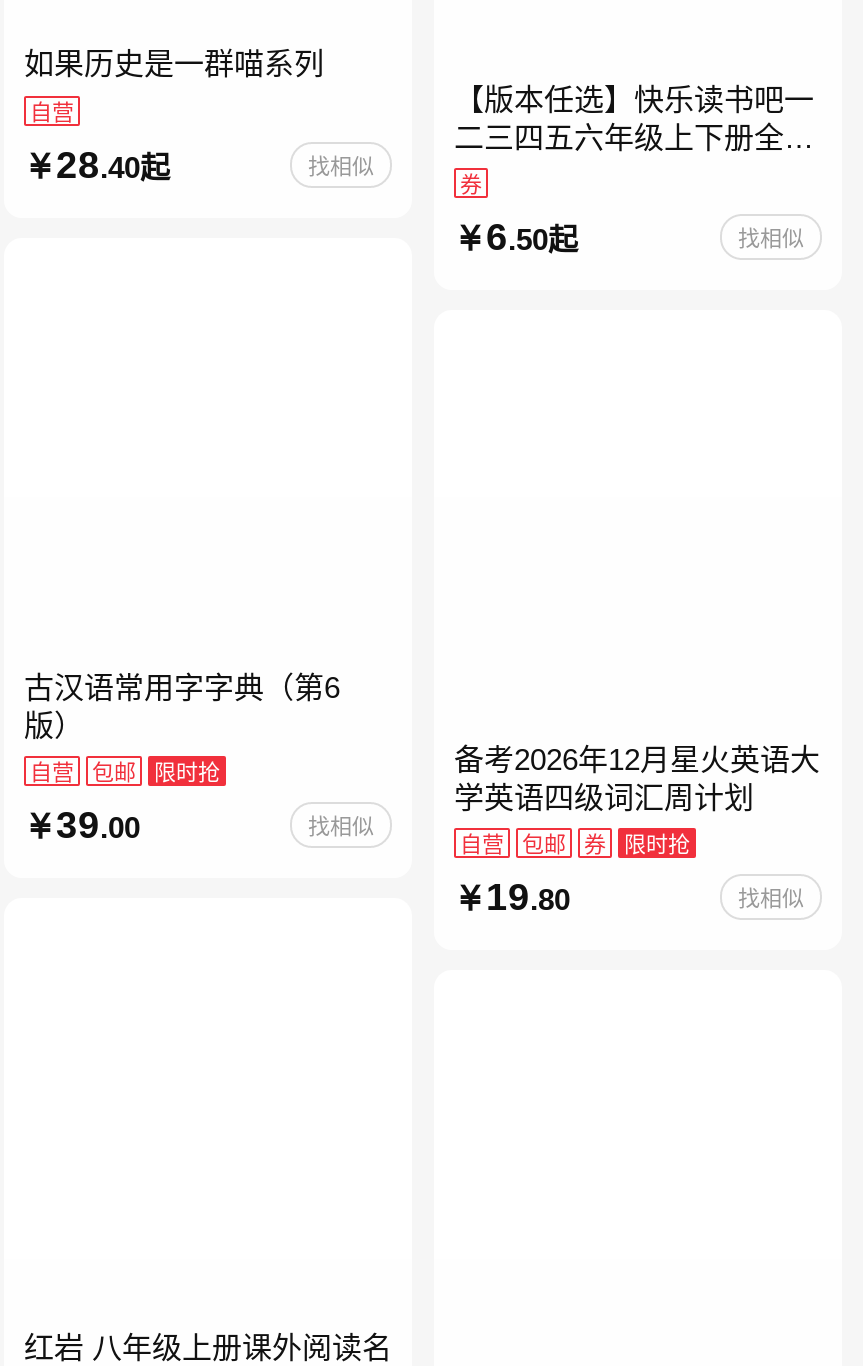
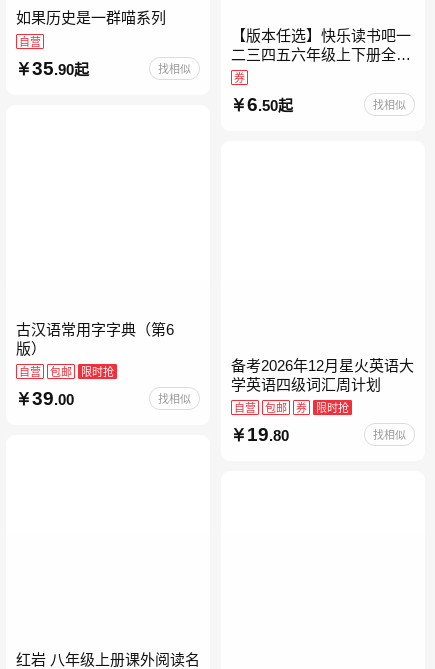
[56,144,170,182] 28.40起 -> [32,58,89,77] 35.90起

